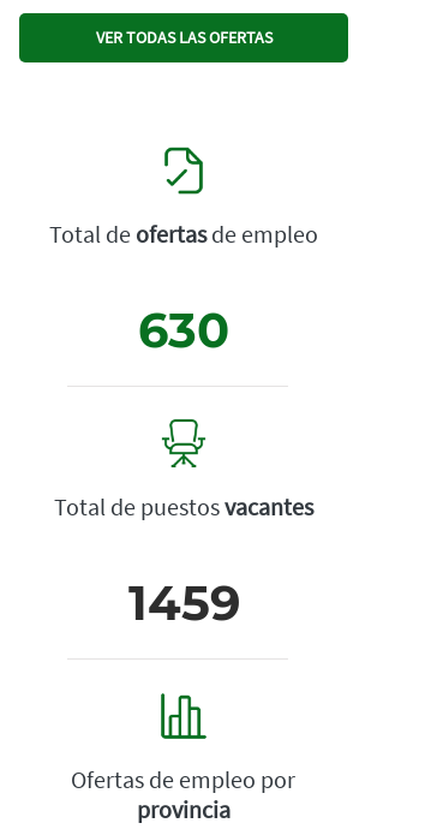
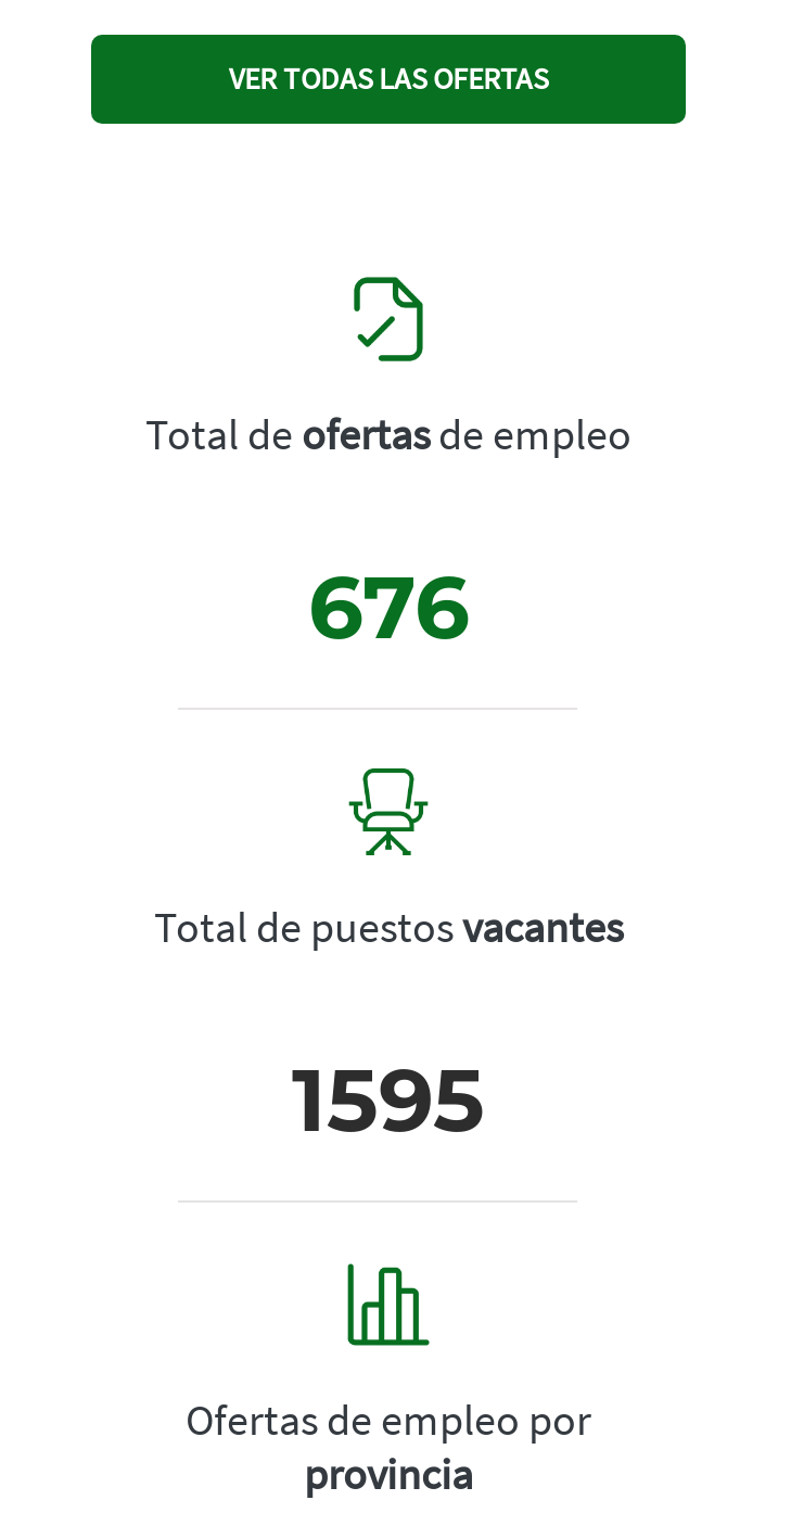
[138,301,229,359] 630 -> [308,554,469,660] 676
[128,573,240,632] 1459 -> [292,1047,485,1153] 1595

